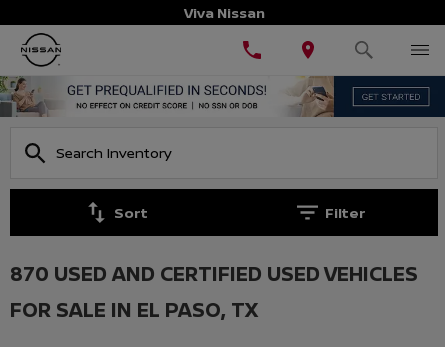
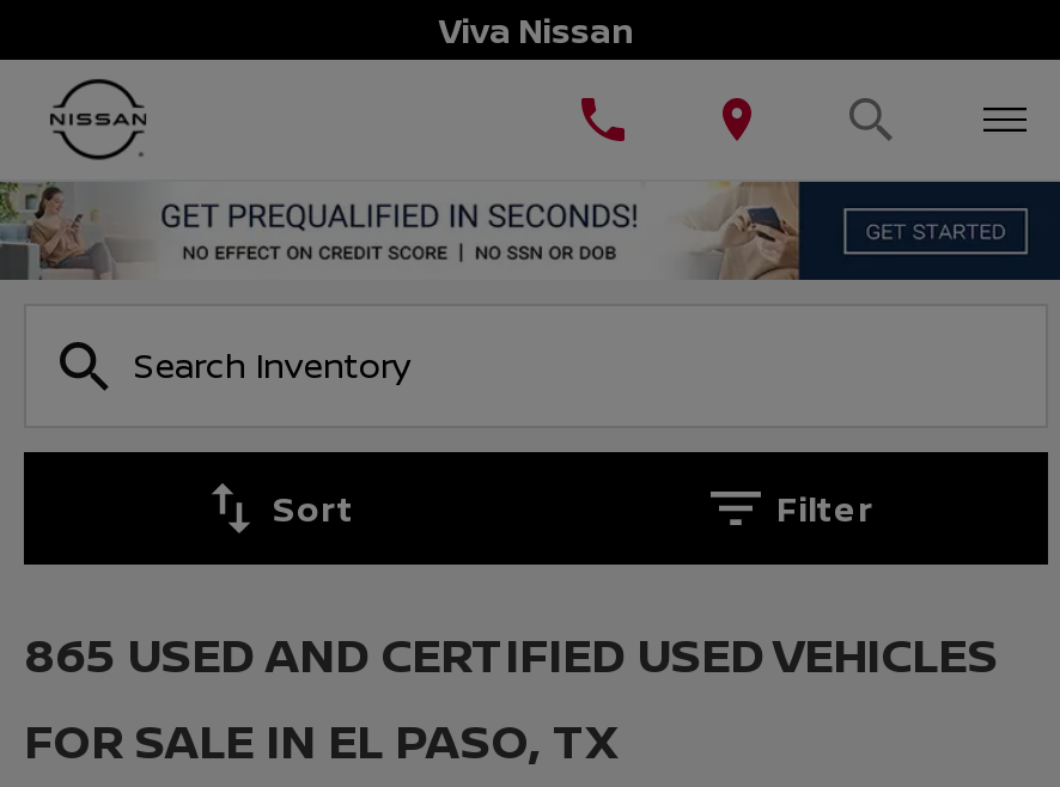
[10,260,418,287] 870 USED AND CERTIFIED USED VEHICLES -> [24,623,998,687] 865 USED AND CERTIFIED USED VEHICLES

